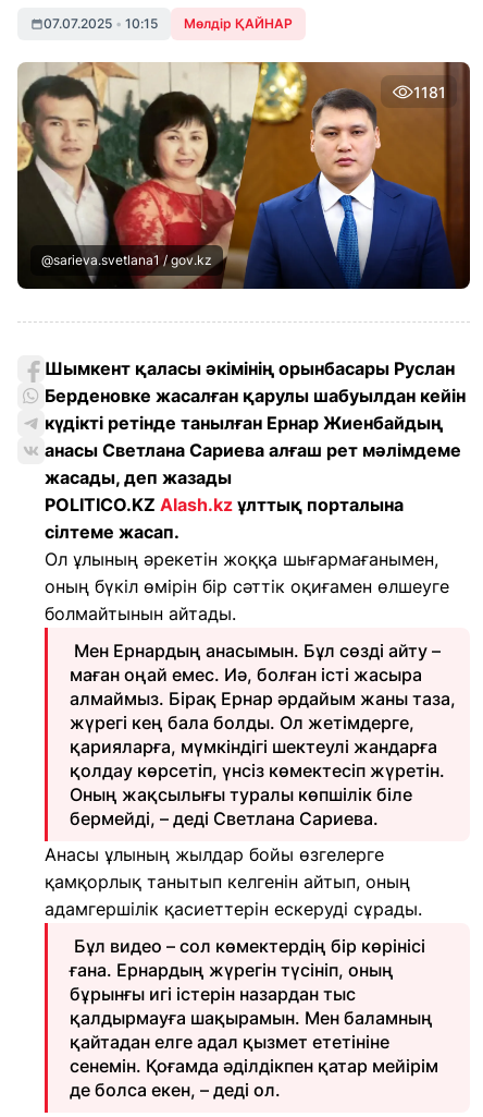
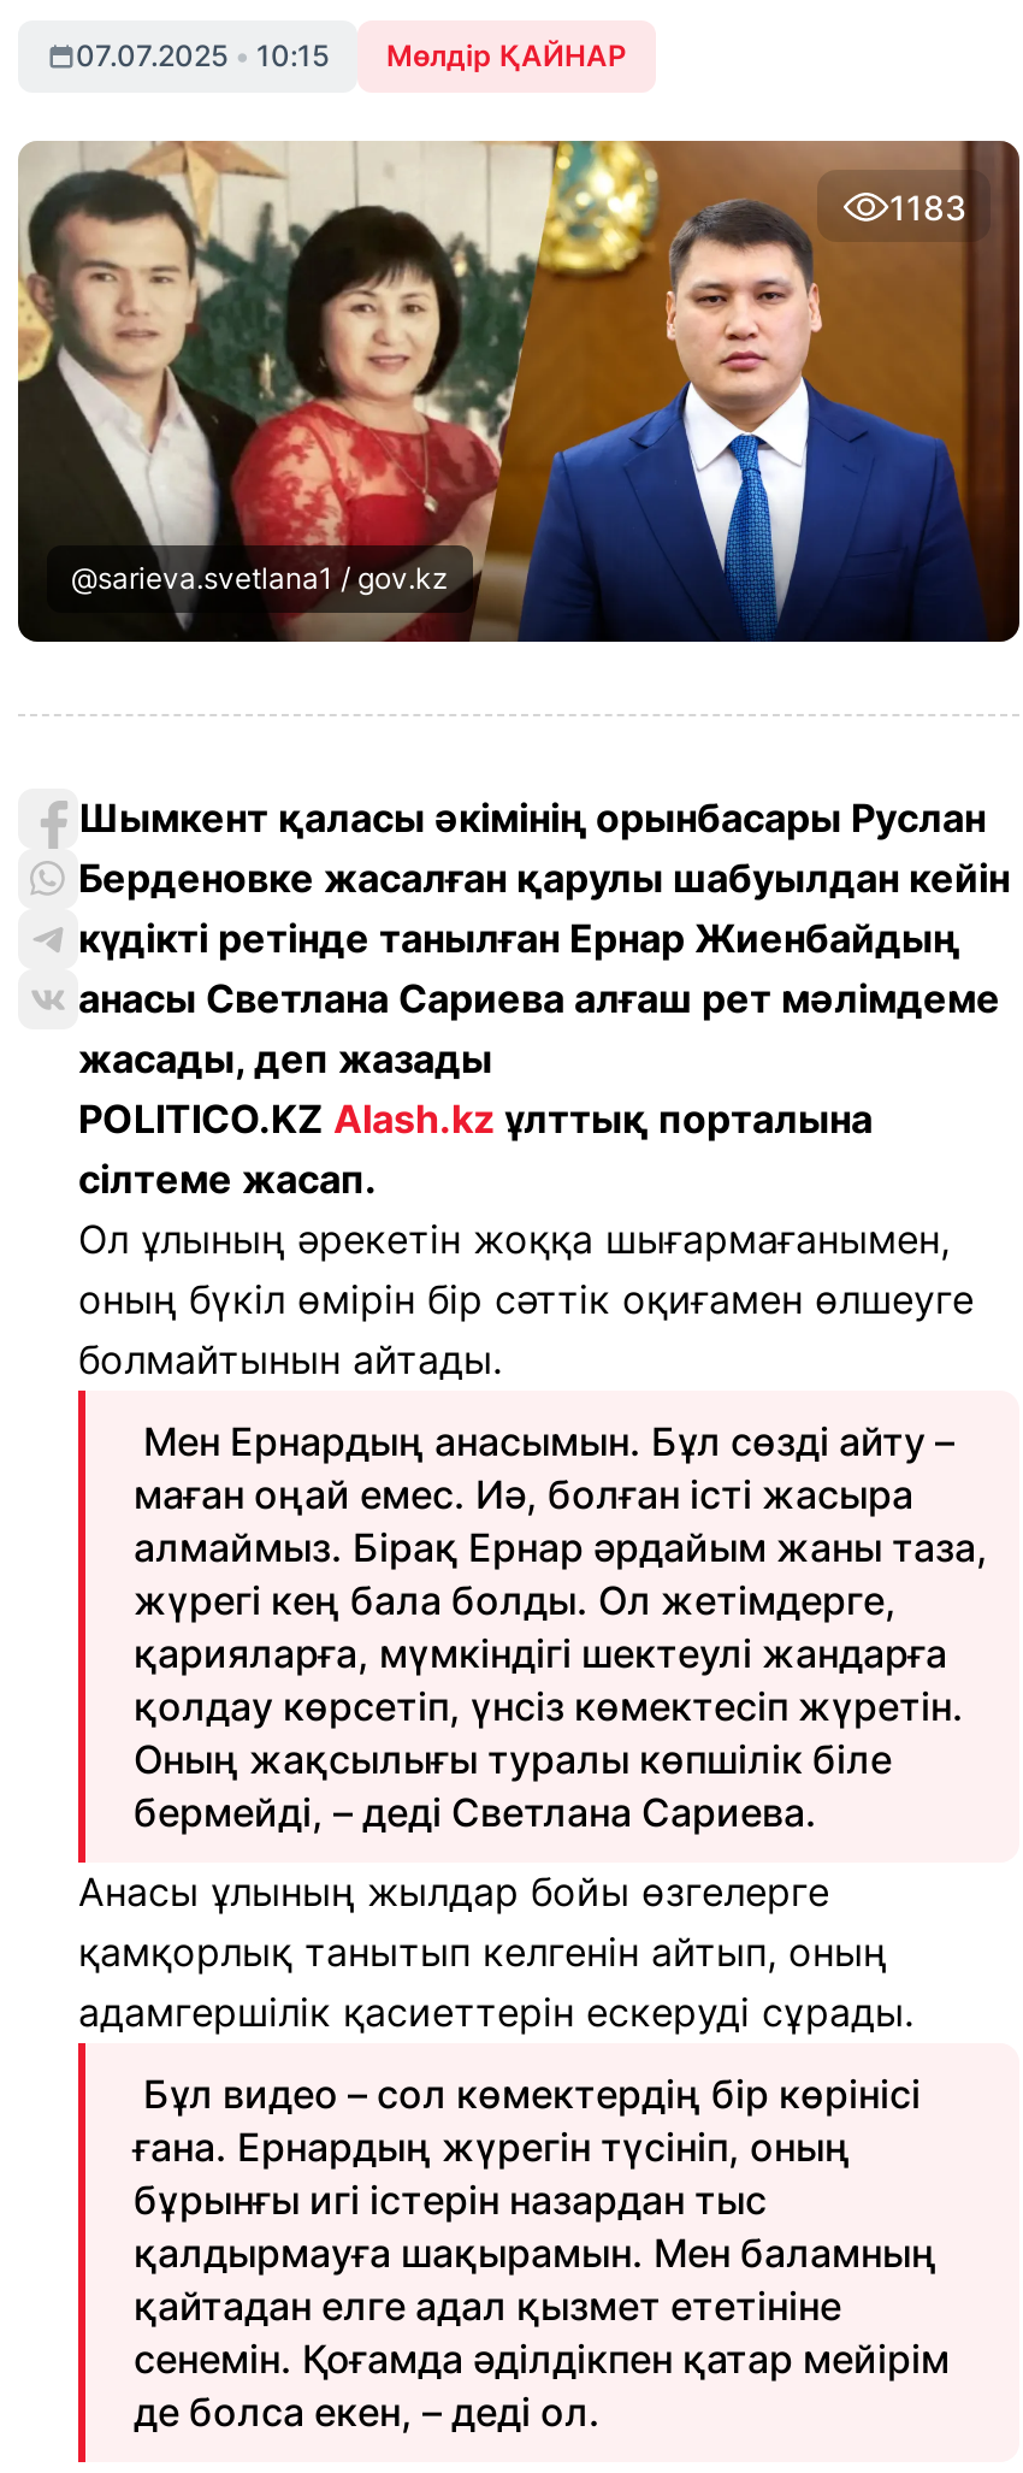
[413,82,446,101] 1181 -> [889,185,966,226] 1183

